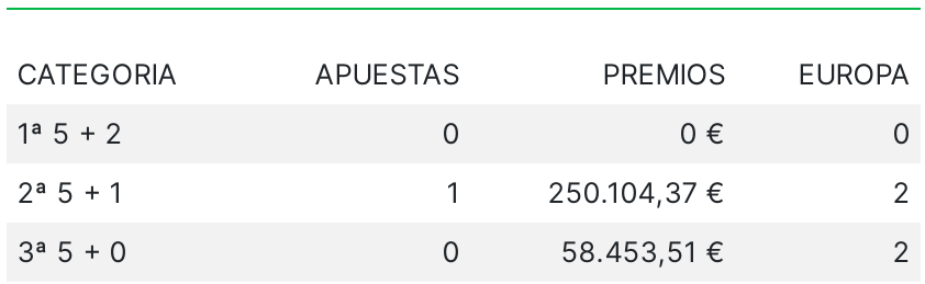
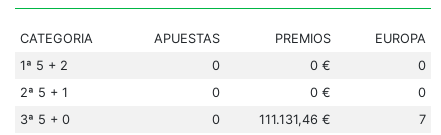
[446,177,460,209] 1 -> [212,85,220,100] 0
[548,177,725,209] 250.104,37 € -> [310,85,331,100] 0 €
[892,177,910,209] 2 -> [418,85,426,100] 0
[561,236,725,269] 58.453,51 € -> [259,112,331,127] 111.131,46 €
[892,236,910,269] 2 -> [419,112,426,127] 7

